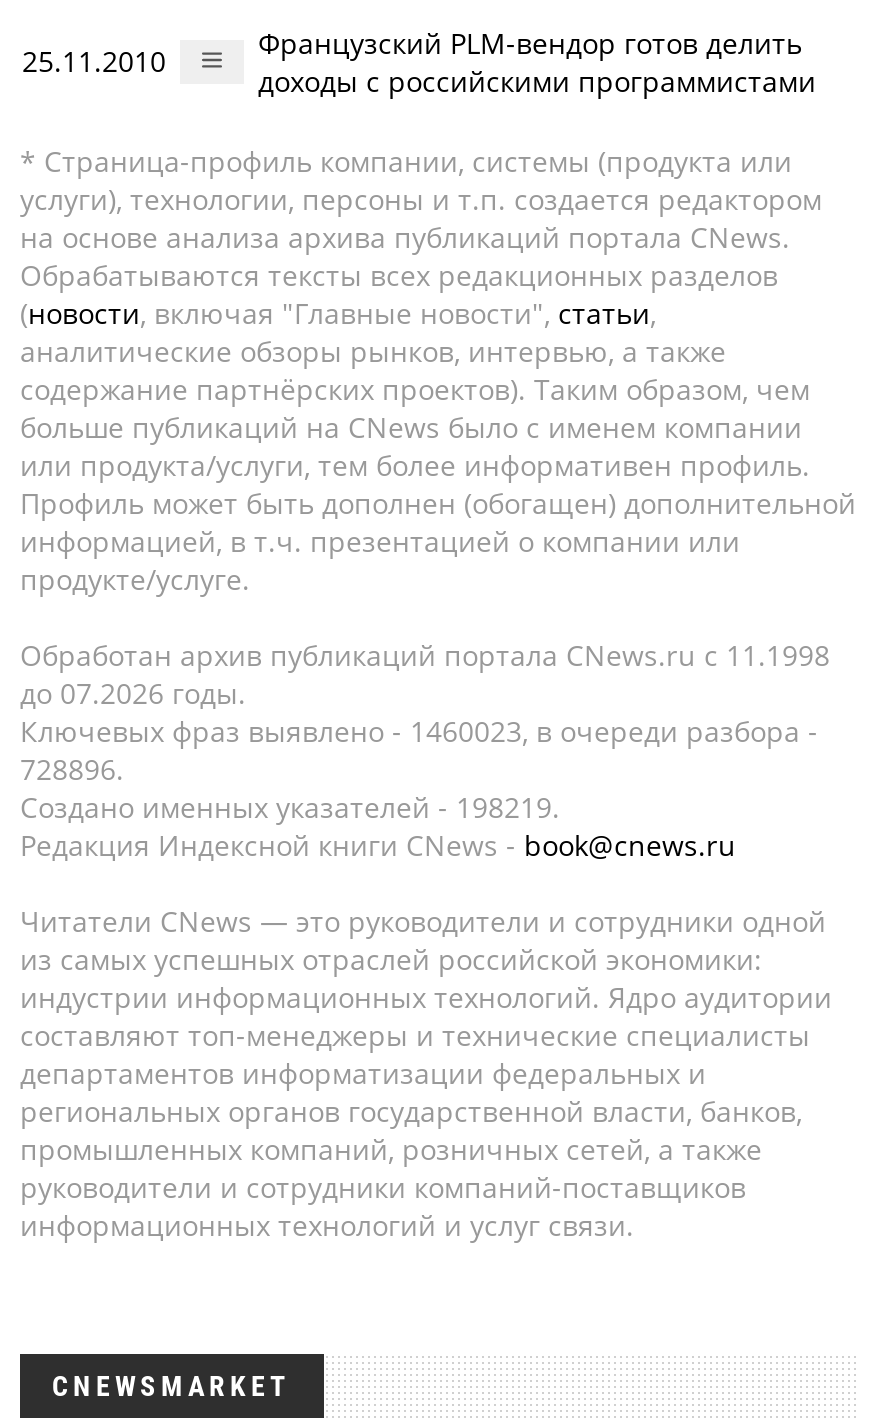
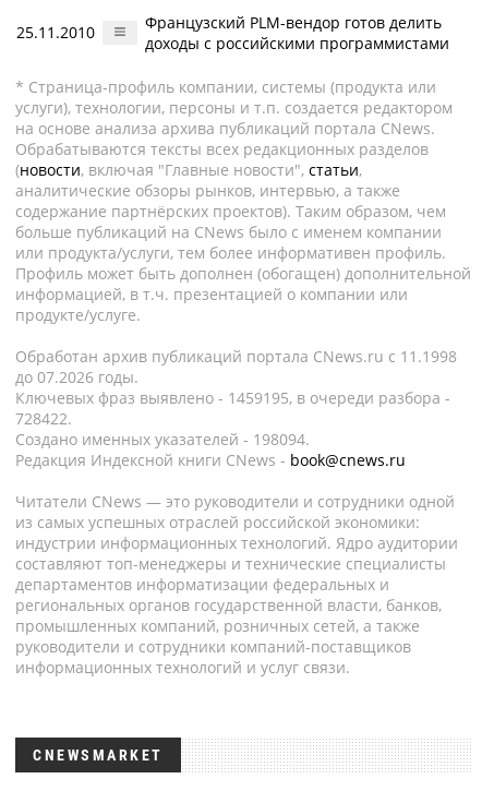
[20,712,818,750] Ключевых фраз выявлено - 1460023, в очереди разбора - -> [15,387,450,408] Ключевых фраз выявлено - 1459195, в очереди разбора -
[20,750,124,788] 728896. -> [15,408,72,429] 728422.
[20,788,560,826] Создано именных указателей - 198219. -> [15,429,310,450] Создано именных указателей - 198094.

